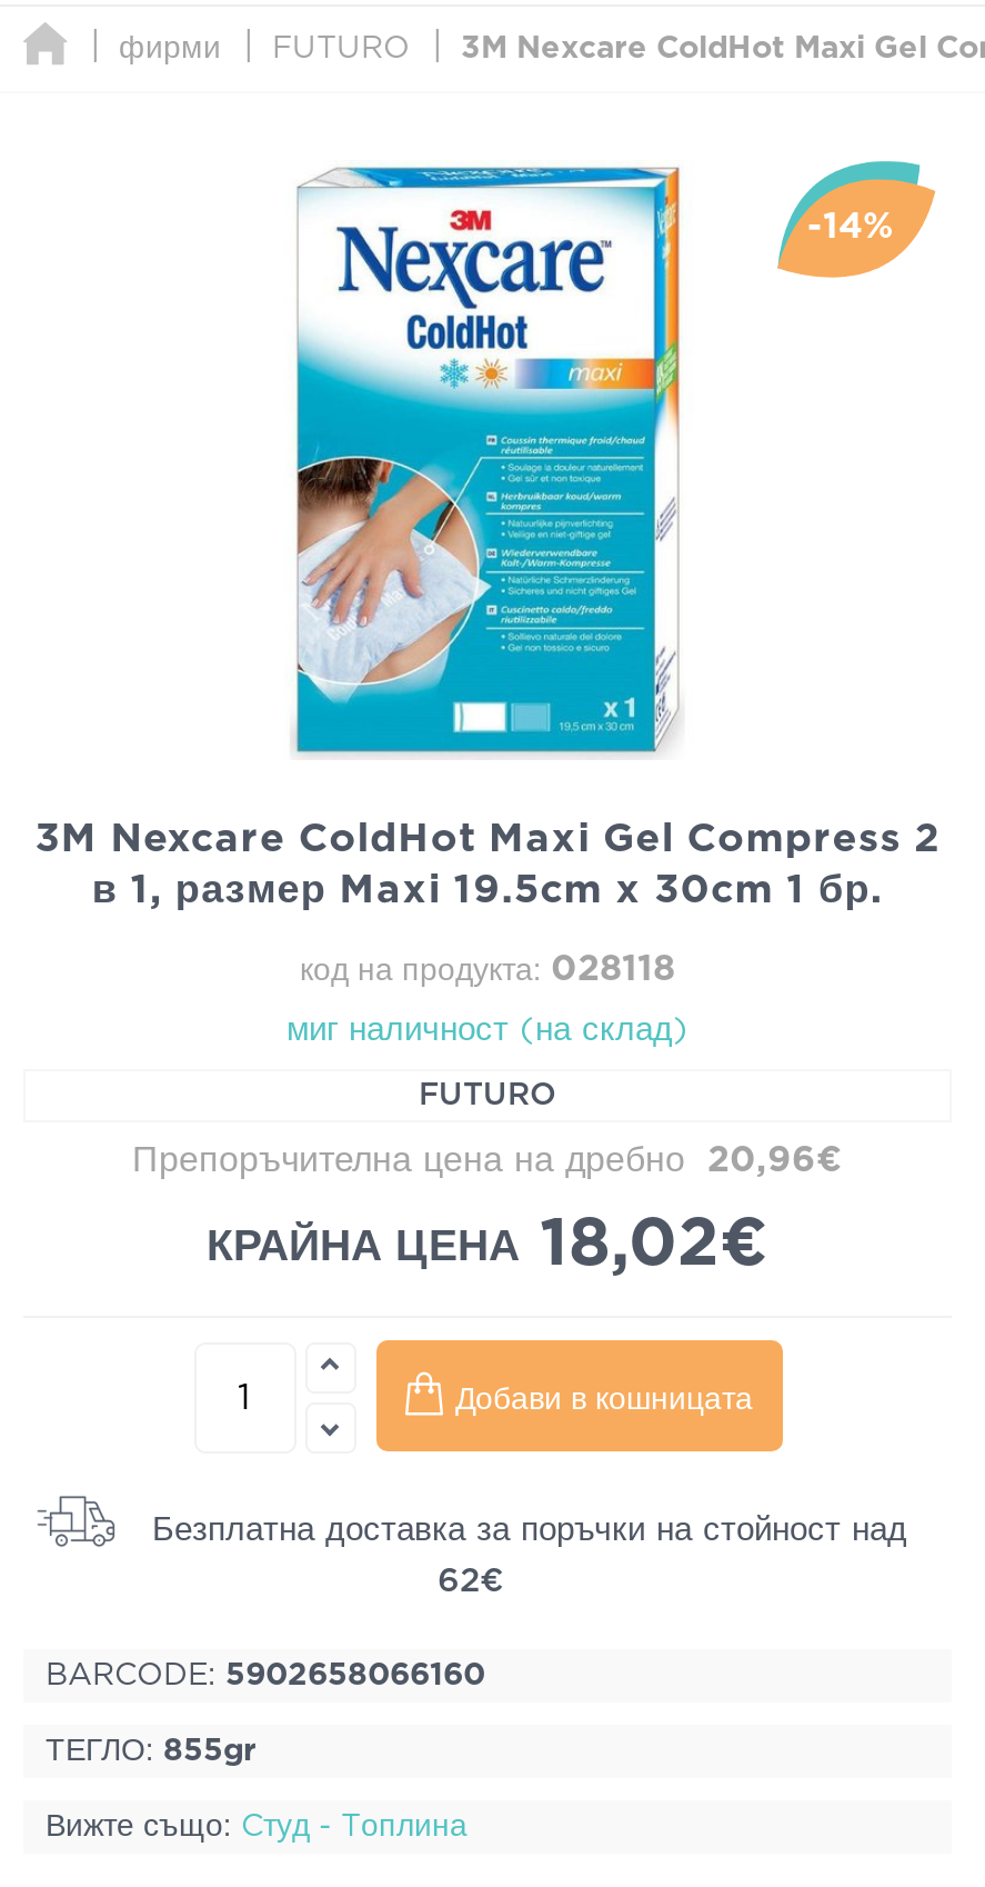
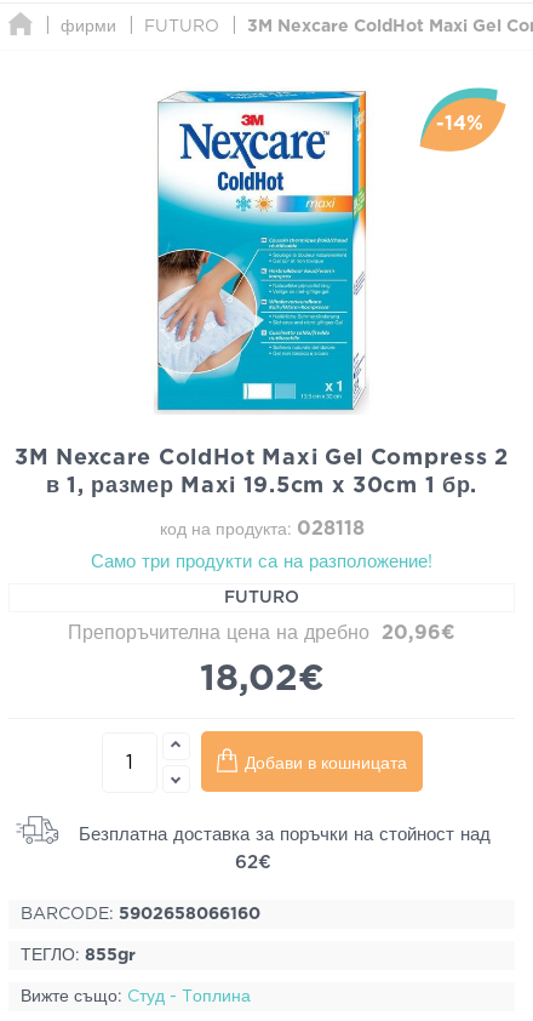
[287,1014,689,1048] миг наличност (на склад) -> [91,553,432,571] Само три продукти са на разположение!
[207,1211,768,1278] КРАЙНА ЦЕНА 18,02€ -> [199,661,324,697] 18,02€

